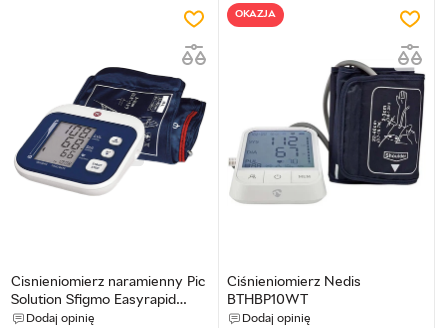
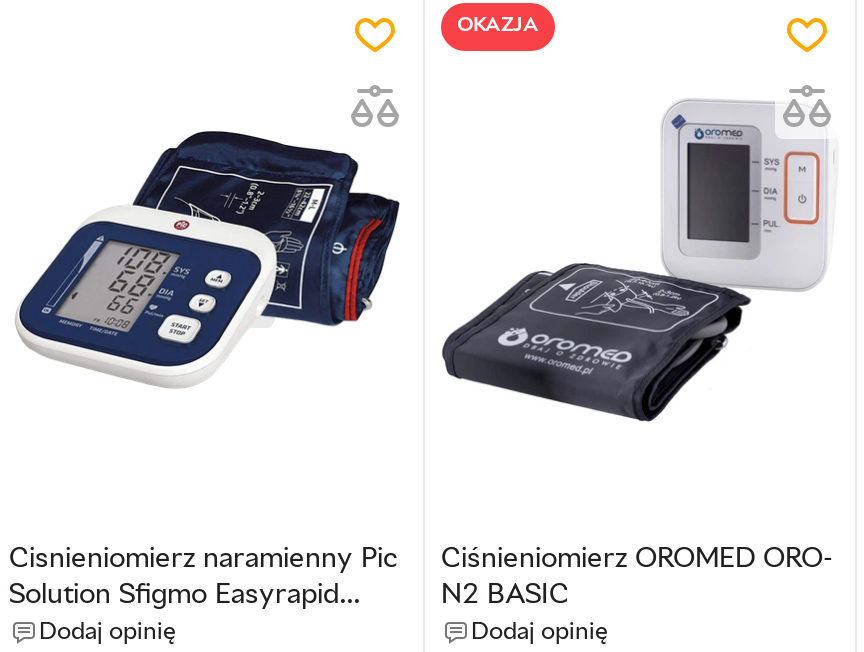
[228,52,426,213] [image] -> [441,98,837,424] [image]
[227,276,361,307] Ciśnieniomierz Nedis | BTHBP10WT -> [441,547,833,609] Ciśnieniomierz OROMED ORO- | N2 BASIC

